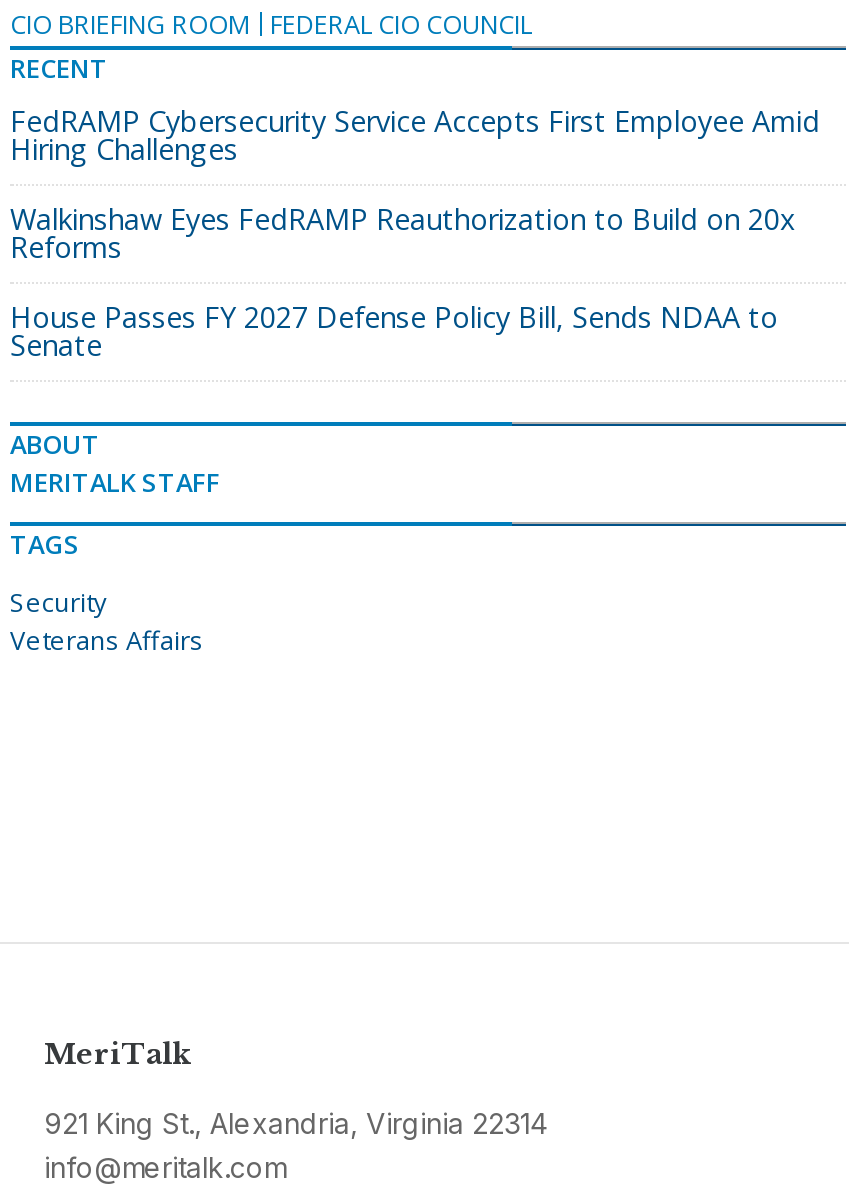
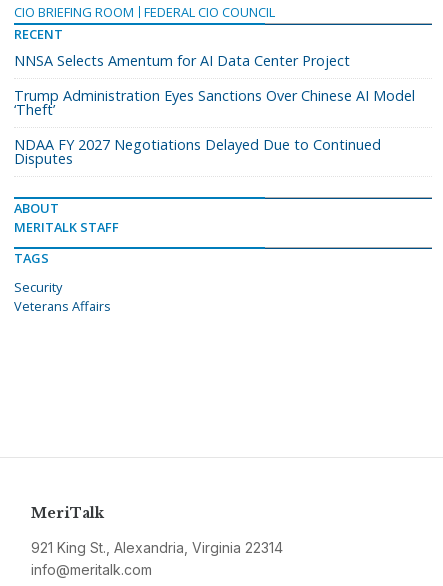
[10,102,820,168] FedRAMP Cybersecurity Service Accepts First Employee Amid | Hiring Challenges -> [14,51,350,70] NNSA Selects Amentum for AI Data Center Project
[10,200,796,266] Walkinshaw Eyes FedRAMP Reauthorization to Build on 20x | Reforms -> [14,86,415,119] Trump Administration Eyes Sanctions Over Chinese AI Model | ‘Theft’
[10,298,778,364] House Passes FY 2027 Defense Policy Bill, Sends NDAA to | Senate -> [14,135,381,168] NDAA FY 2027 Negotiations Delayed Due to Continued | Disputes

